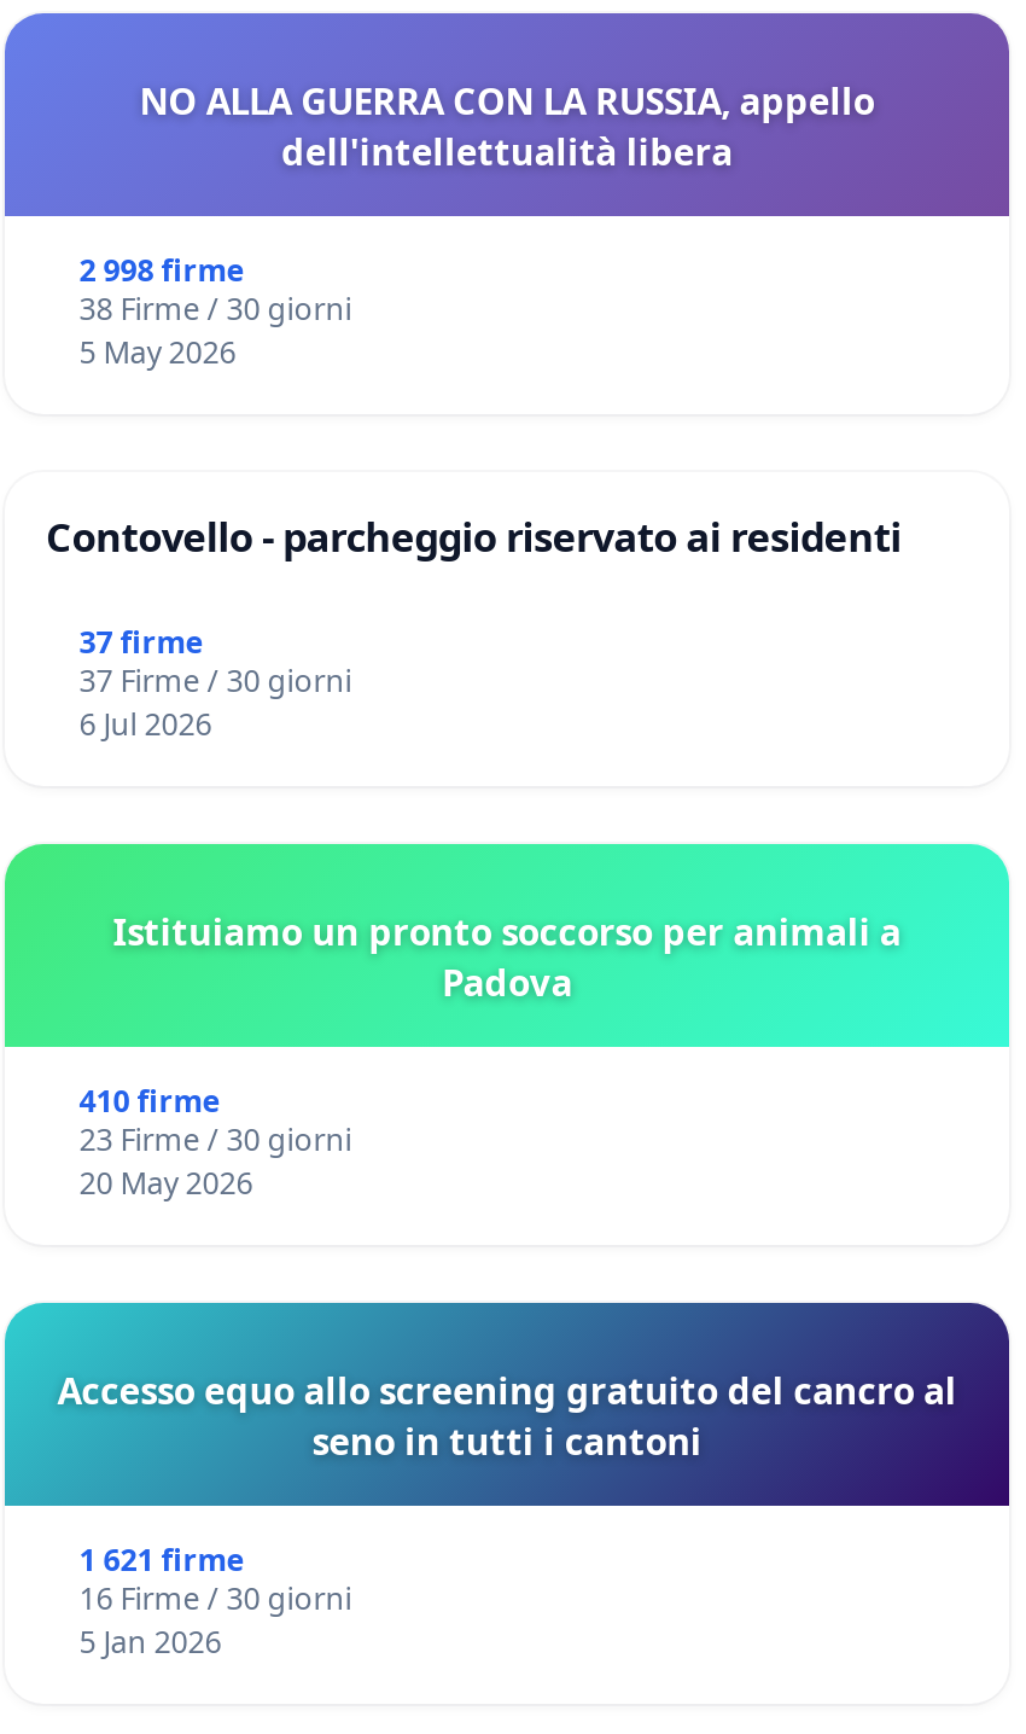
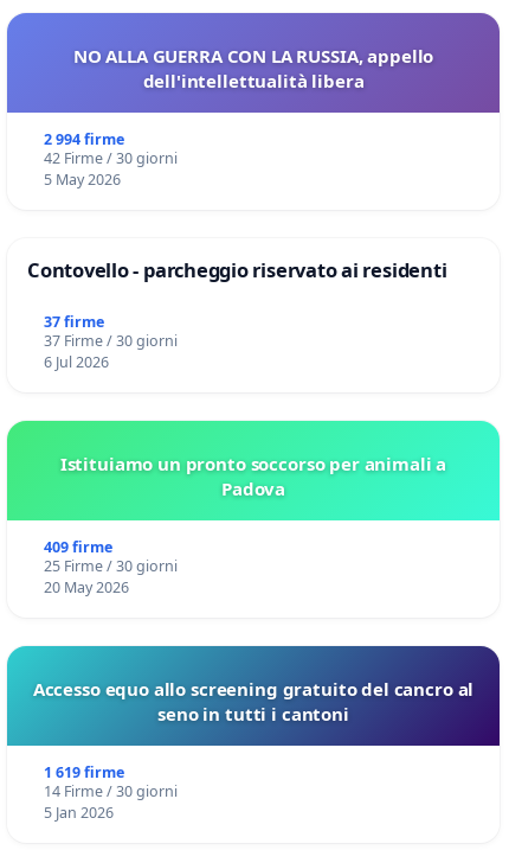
[79,250,243,291] 2 998 firme -> [44,129,124,149] 2 994 firme
[79,289,352,330] 38 Firme / 30 giorni -> [44,148,177,168] 42 Firme / 30 giorni
[79,1081,219,1122] 410 firme -> [44,537,112,557] 409 firme
[79,1119,352,1160] 23 Firme / 30 giorni -> [44,556,177,576] 25 Firme / 30 giorni
[79,1540,243,1581] 1 621 firme -> [44,762,124,782] 1 619 firme
[79,1578,352,1619] 16 Firme / 30 giorni -> [44,781,177,801] 14 Firme / 30 giorni

